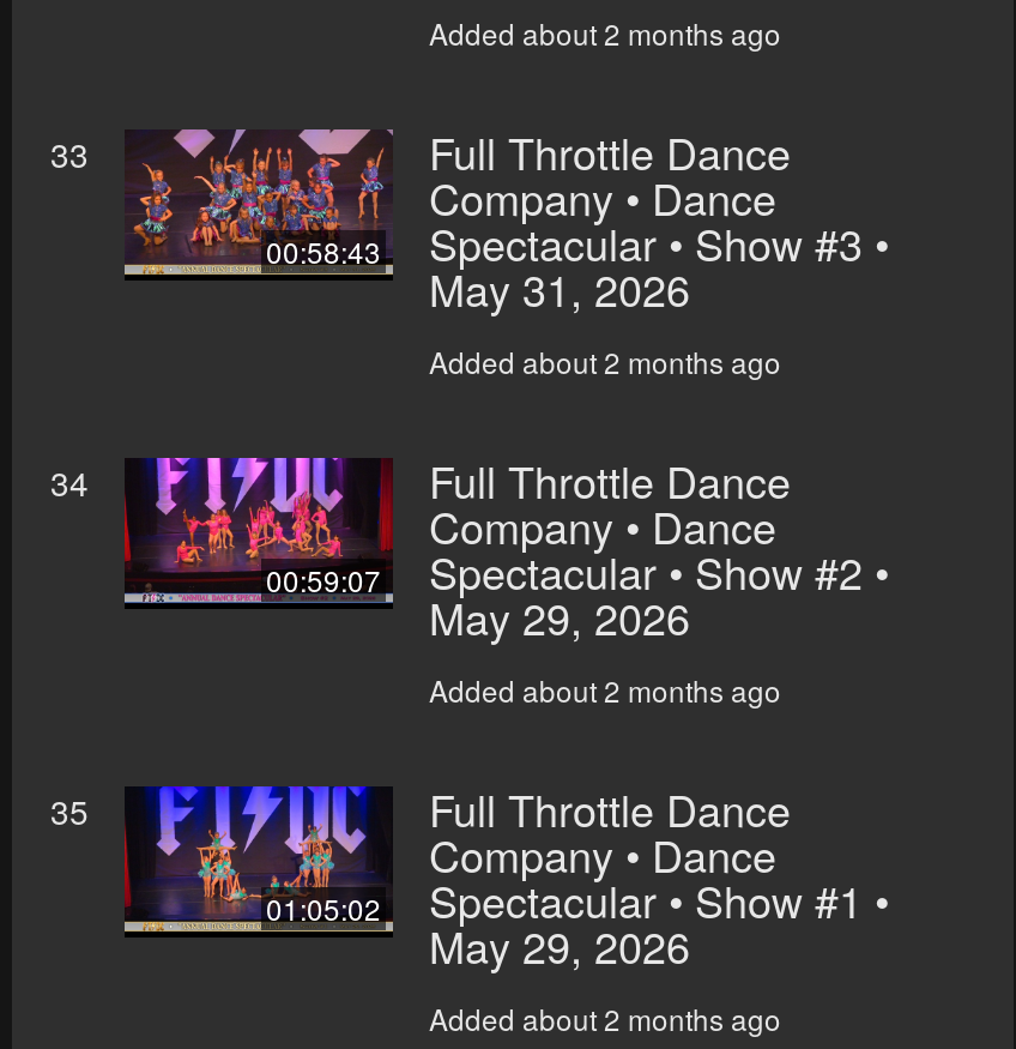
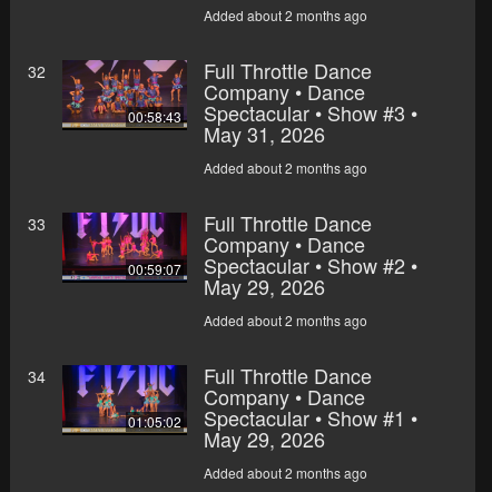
[50,130,89,178] 33 -> [28,60,46,82] 32
[50,458,89,506] 34 -> [28,213,46,235] 33
[50,787,89,835] 35 -> [28,365,46,387] 34

